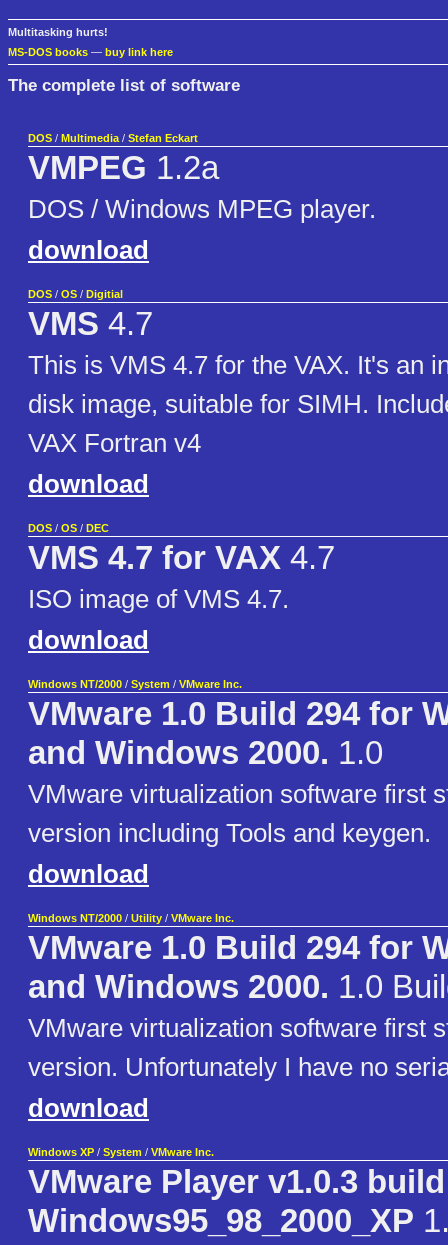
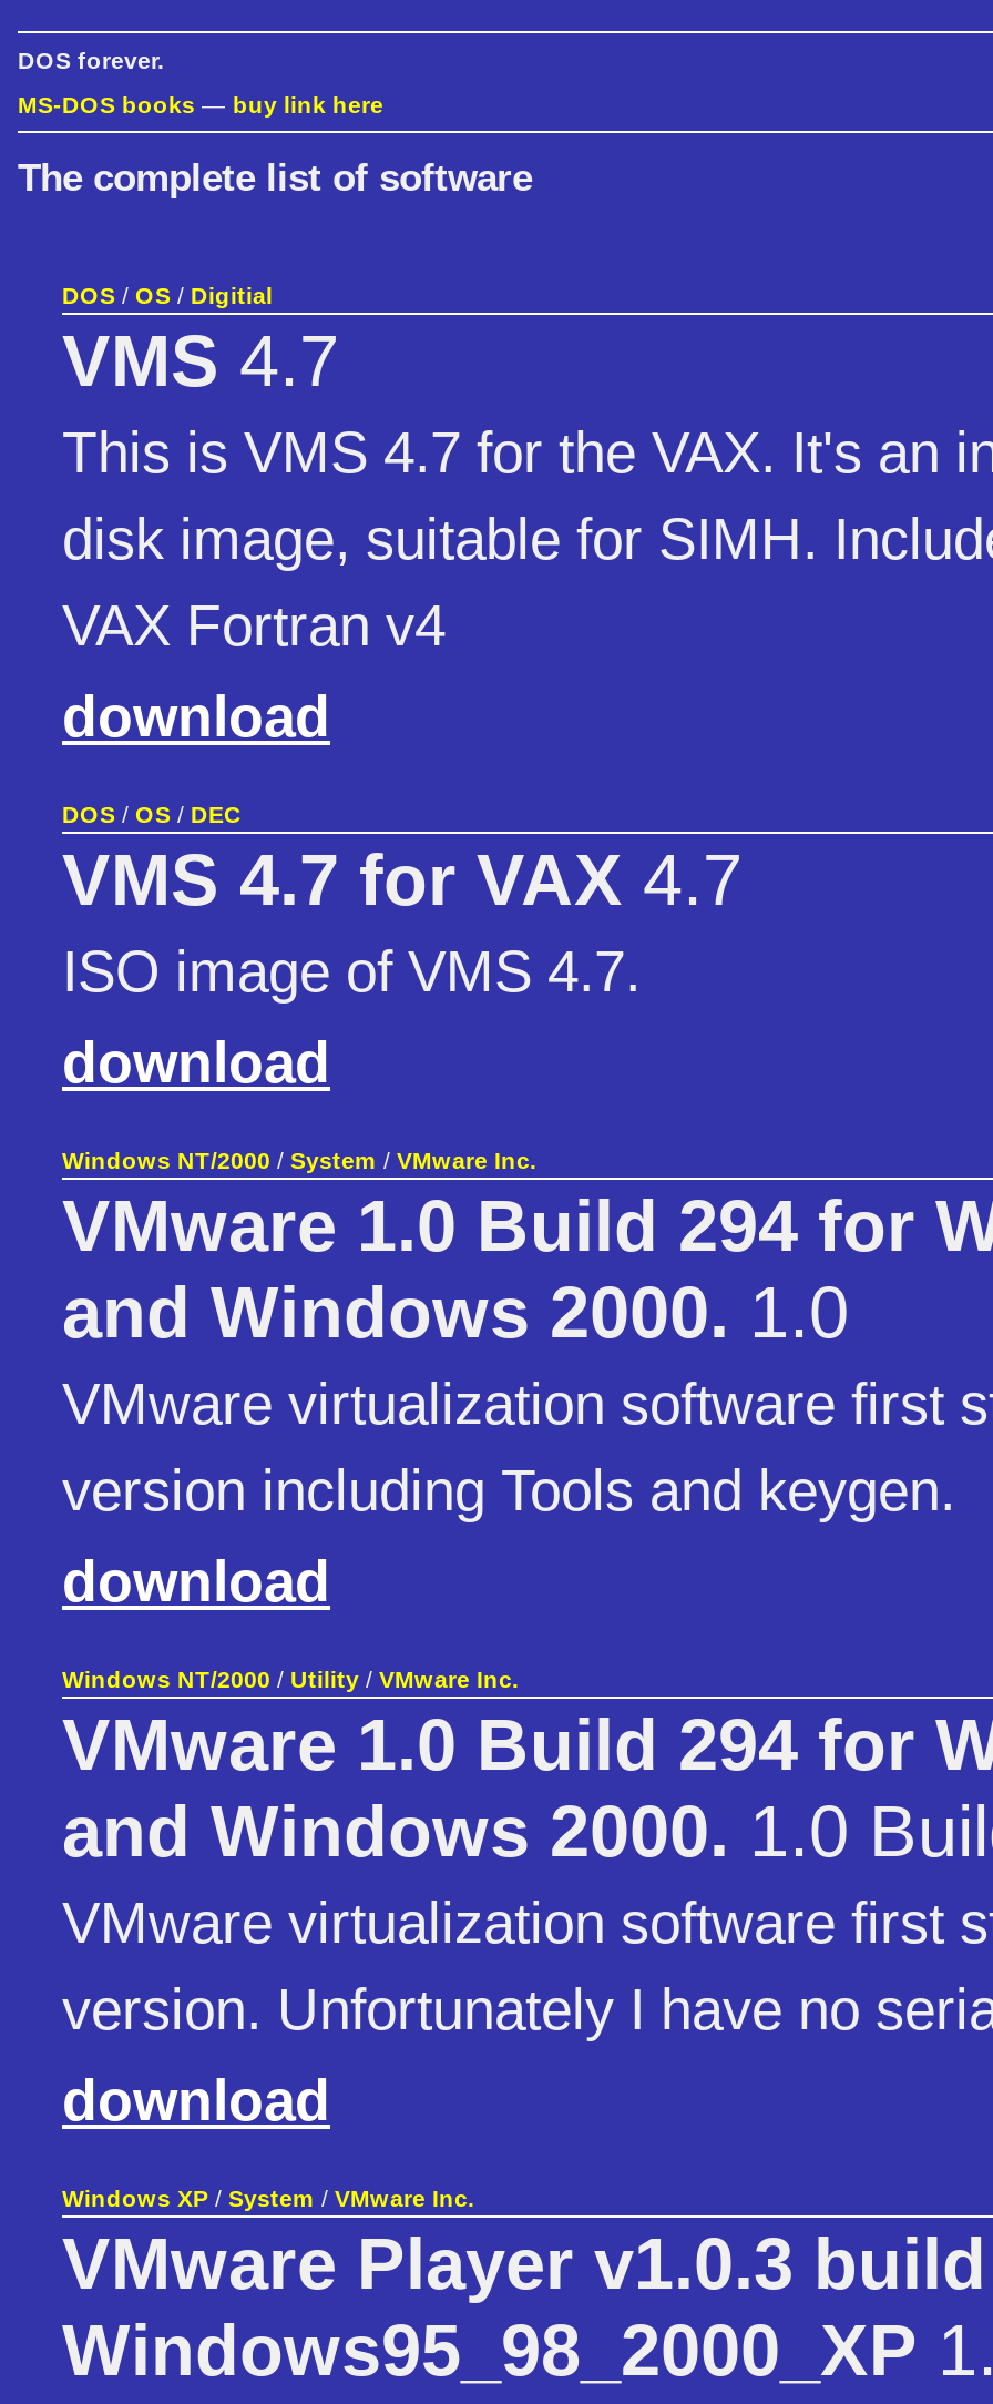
[8,26,108,38] Multitasking hurts! -> [18,47,164,74] DOS forever.
[28,132,376,265] DOS / Multimedia / Stefan Eckart | VMPEG 1.2a | DOS / Windows MPEG player. | download -> none

